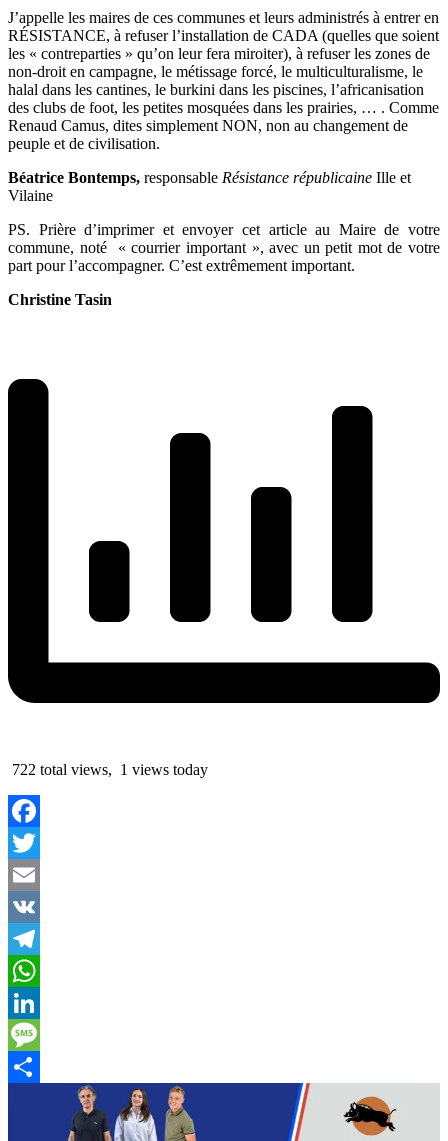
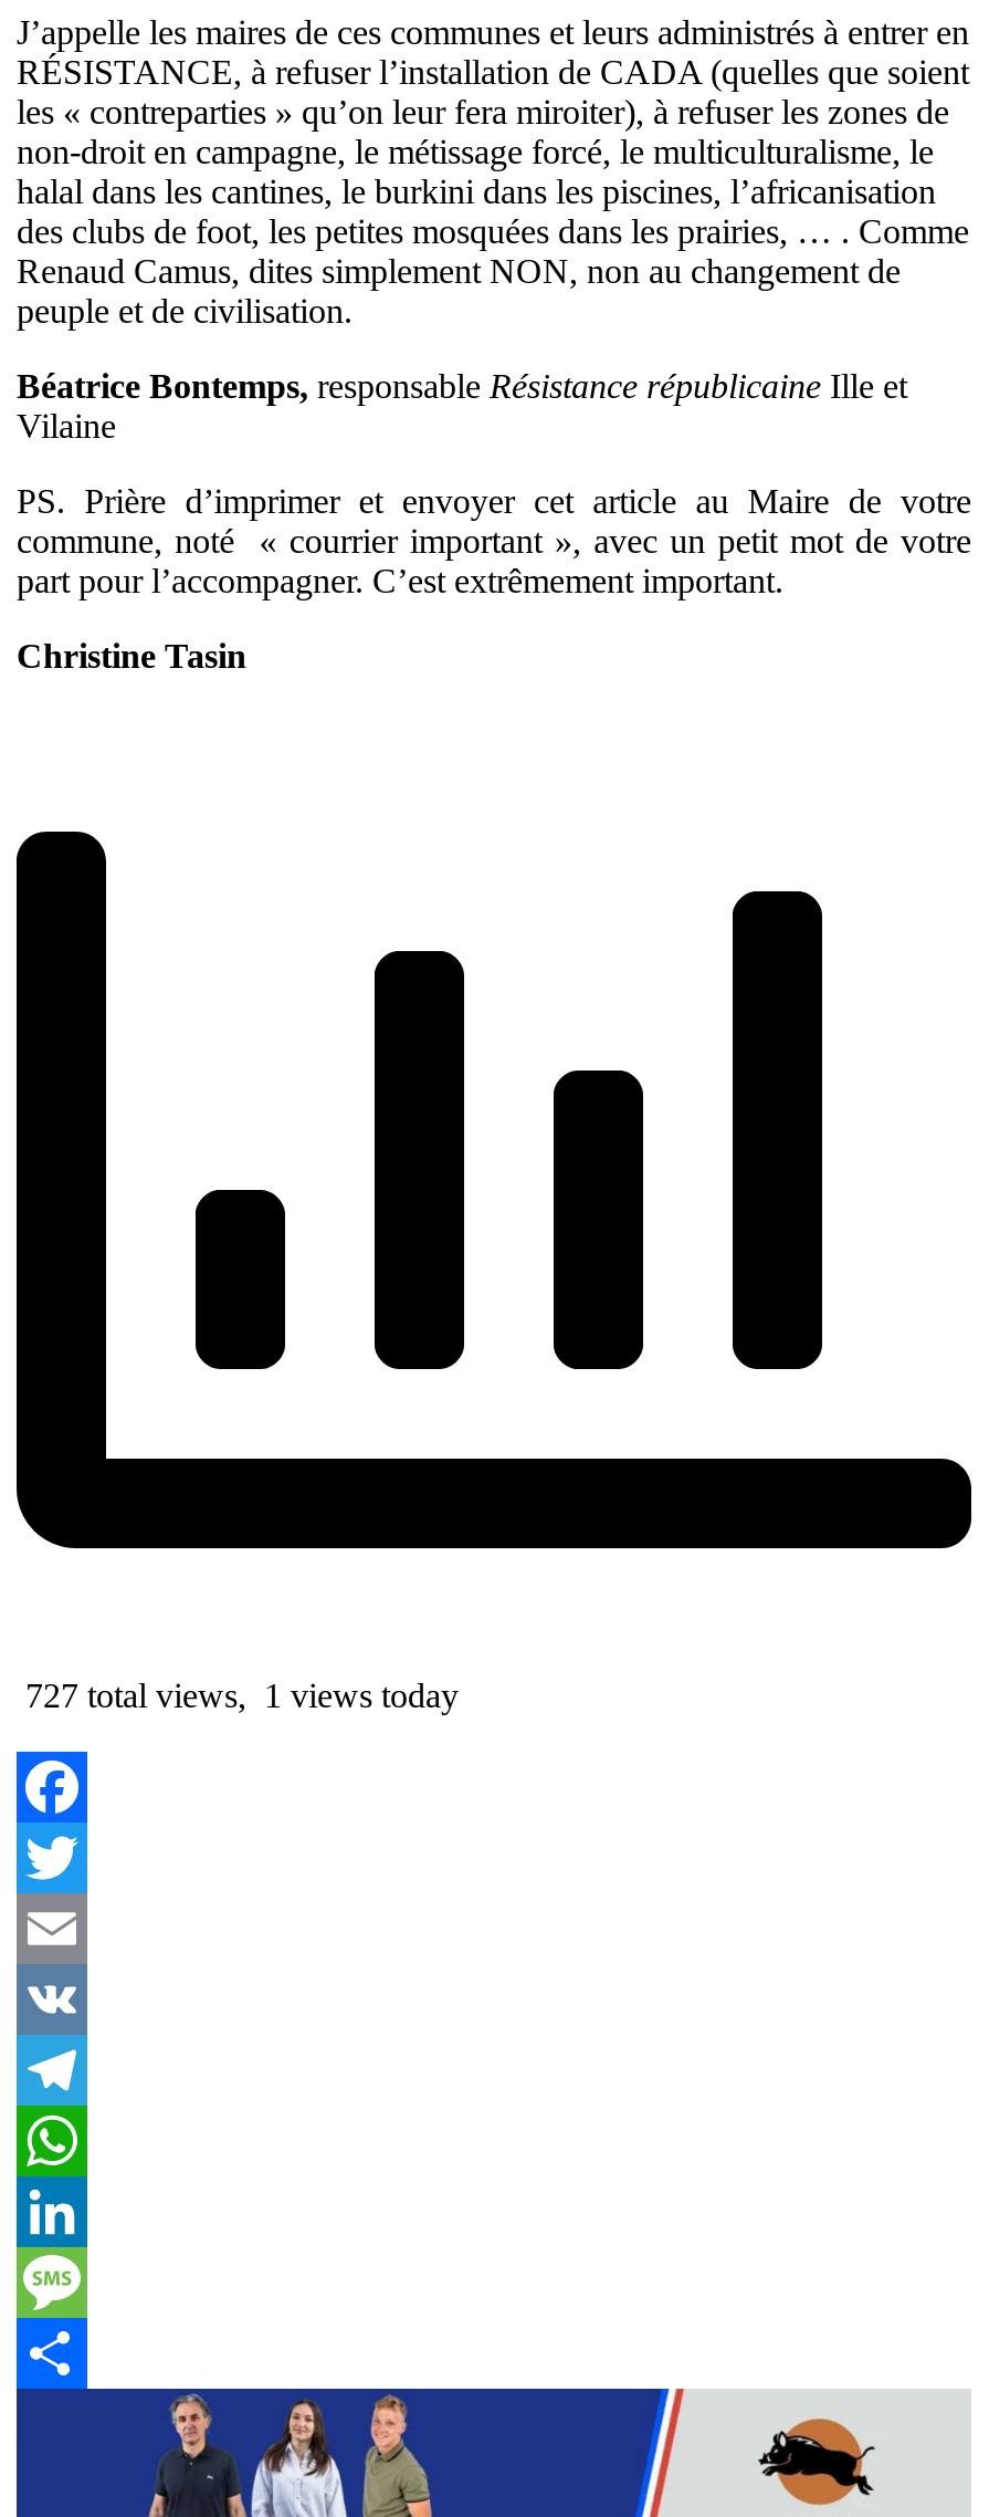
[8,761,208,778] 722 total views, 1 views today -> [17,1676,459,1714] 727 total views, 1 views today

